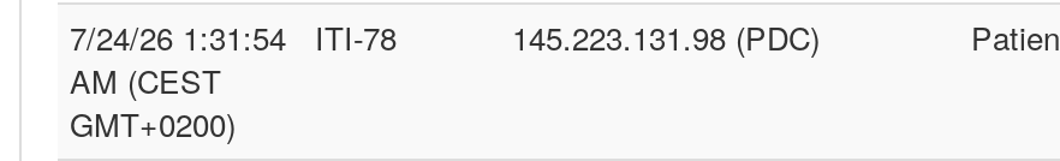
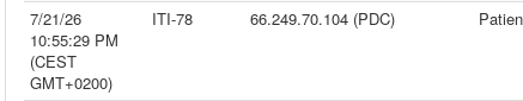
[70,14,286,103] 7/24/26 1:31:54 | AM (CEST -> [30,7,118,72] 7/21/26 | 10:55:29 PM | (CEST
[512,14,820,60] 145.223.131.98 (PDC) -> [250,7,395,30] 66.249.70.104 (PDC)

